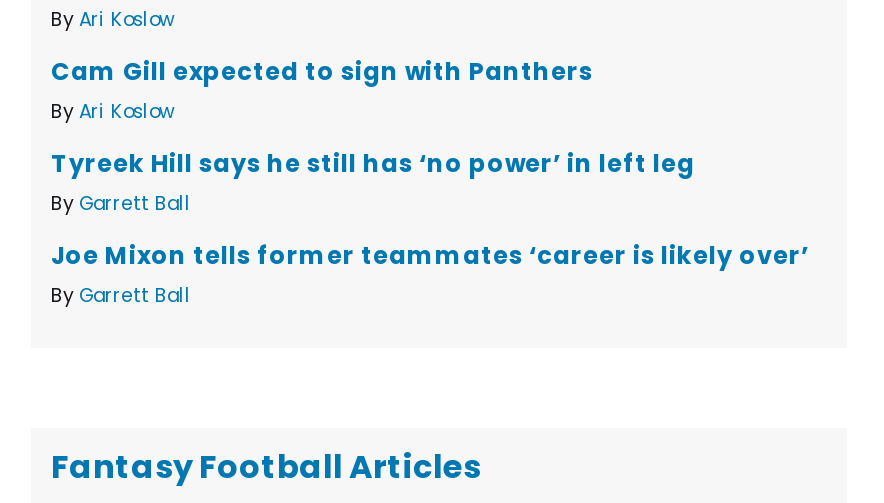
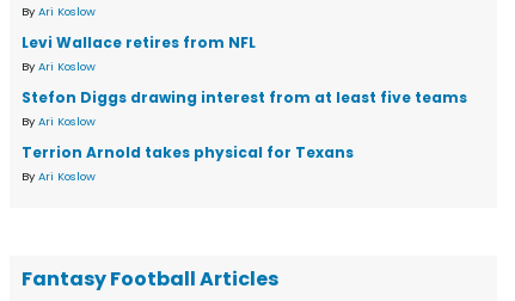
[51,55,593,89] Cam Gill expected to sign with Panthers -> [22,33,256,53] Levi Wallace retires from NFL
[51,147,695,217] Tyreek Hill says he still has ‘no power’ in left leg | By Garrett Ball -> [22,88,467,129] Stefon Diggs drawing interest from at least five teams | By Ari Koslow
[51,239,809,309] Joe Mixon tells former teammates ‘career is likely over’ | By Garrett Ball -> [22,143,354,184] Terrion Arnold takes physical for Texans | By Ari Koslow

